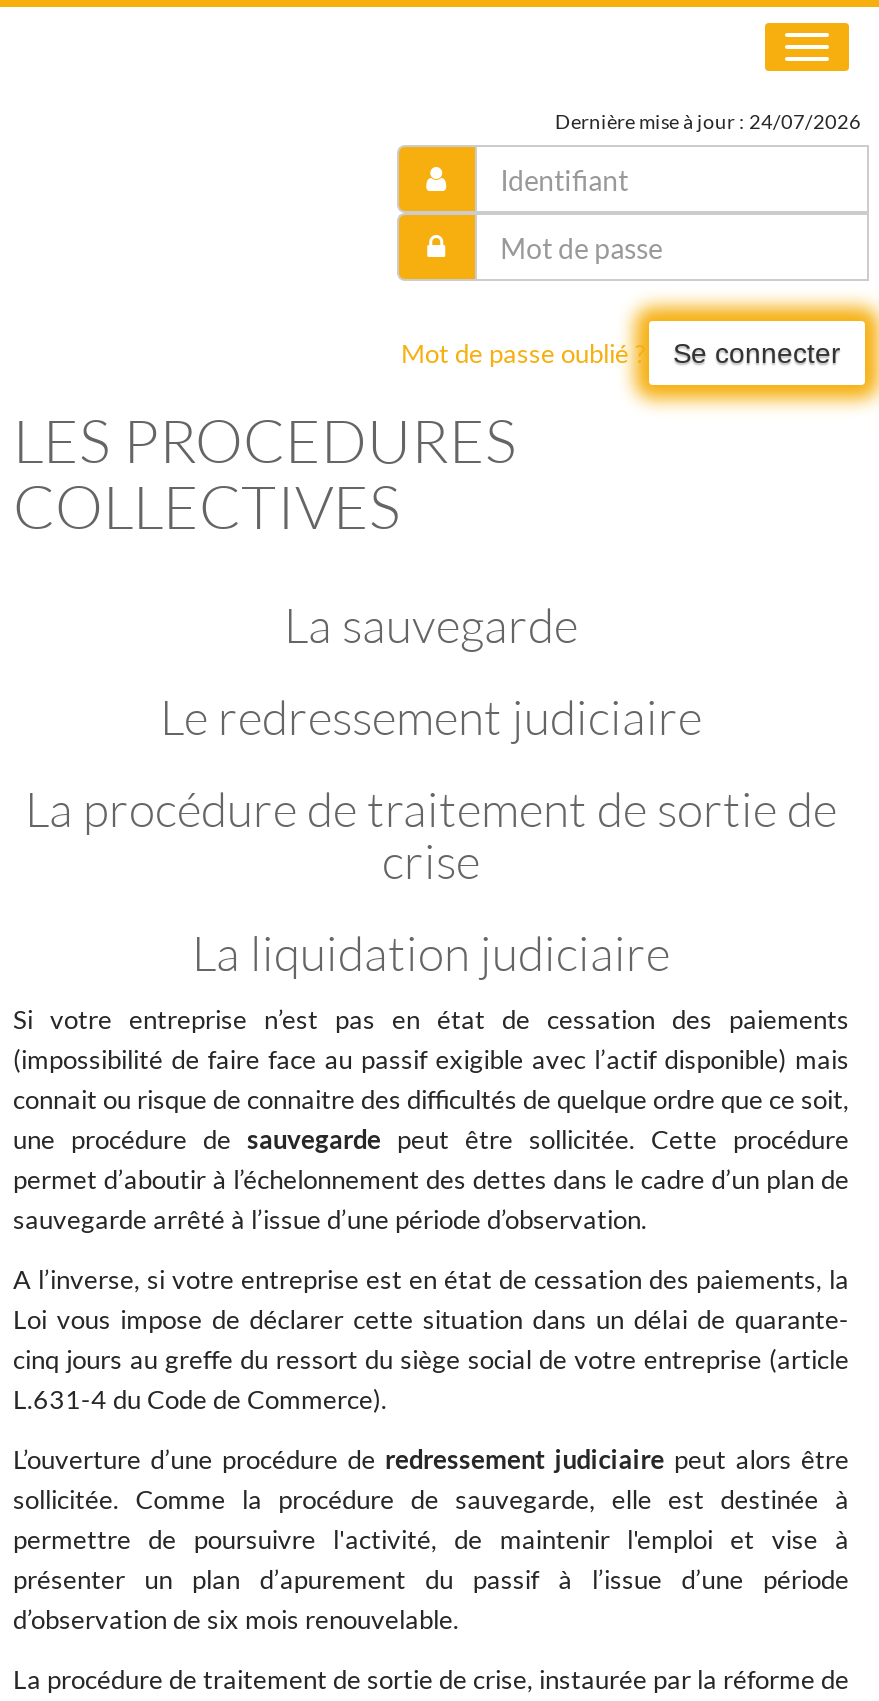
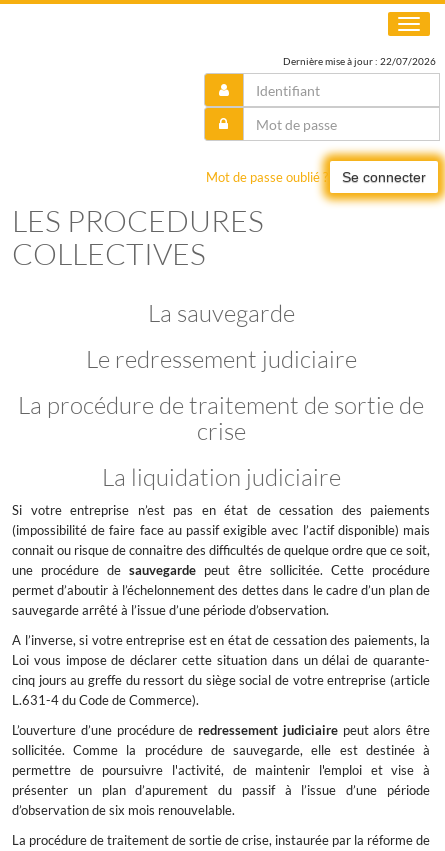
[555,109,861,133] Dernière mise à jour : 24/07/2026 -> [283,55,436,67] Dernière mise à jour : 22/07/2026

